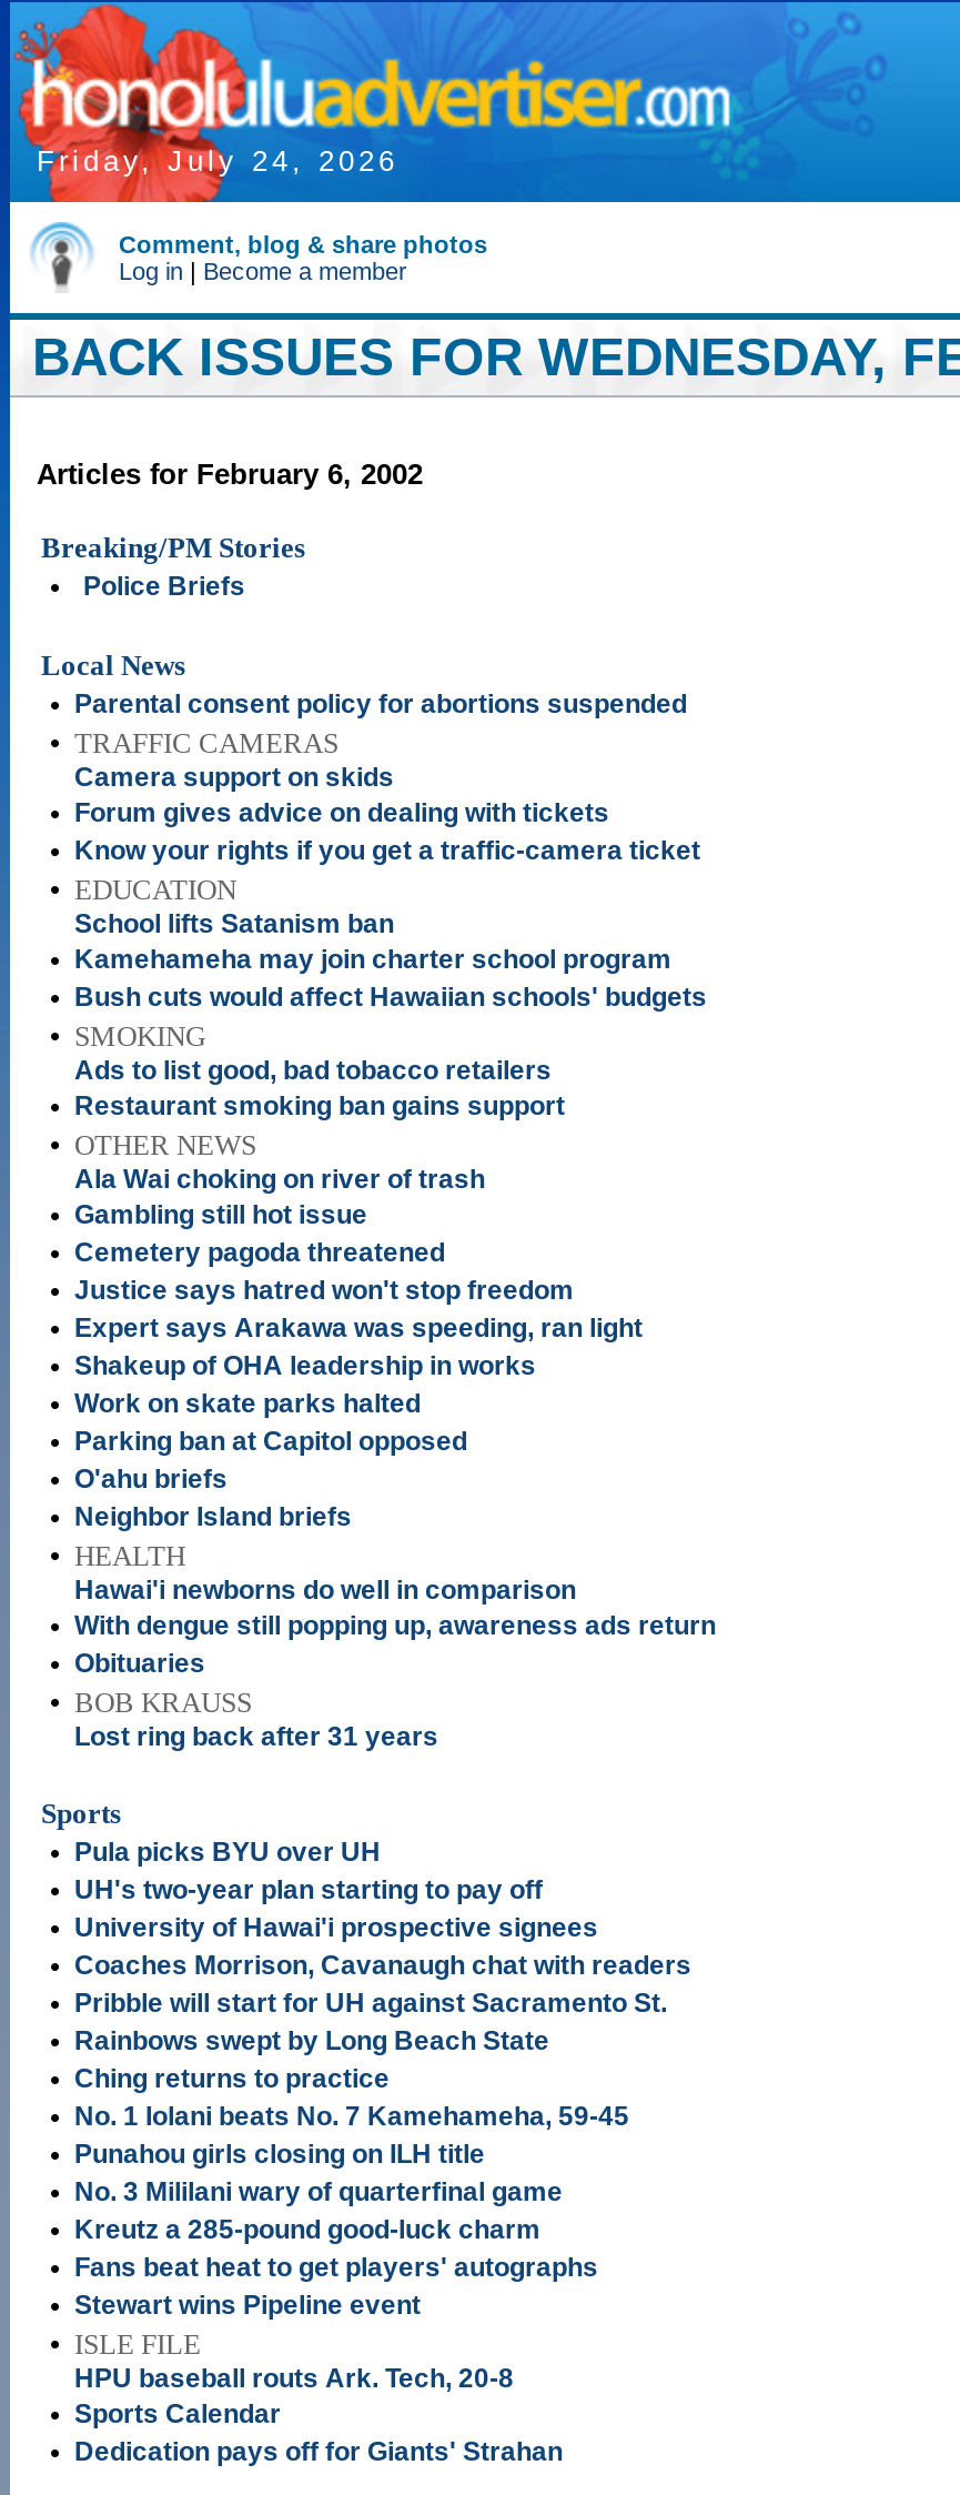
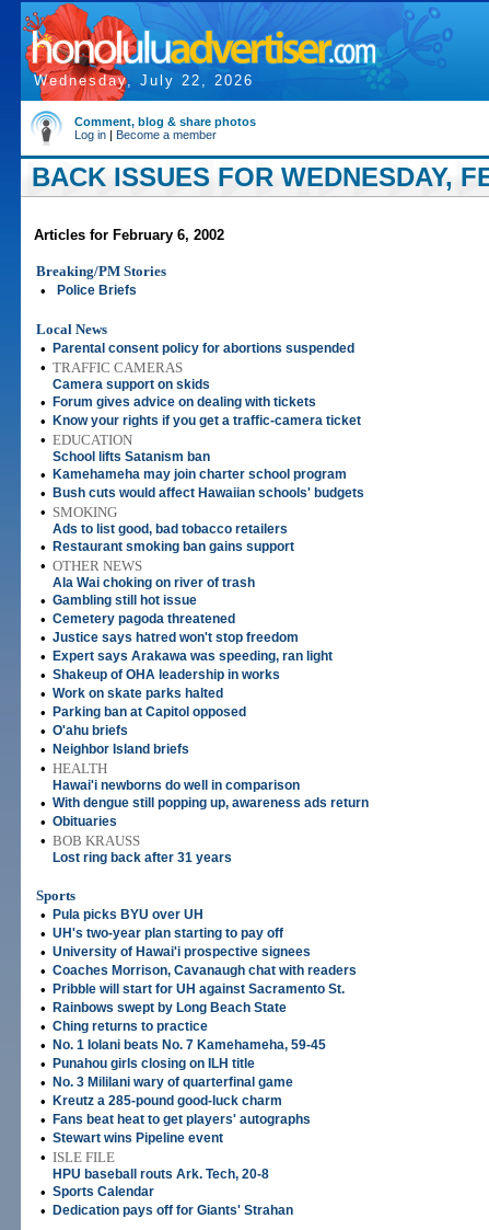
[37,144,398,178] Friday, July 24, 2026 -> [34,72,254,89] Wednesday, July 22, 2026

